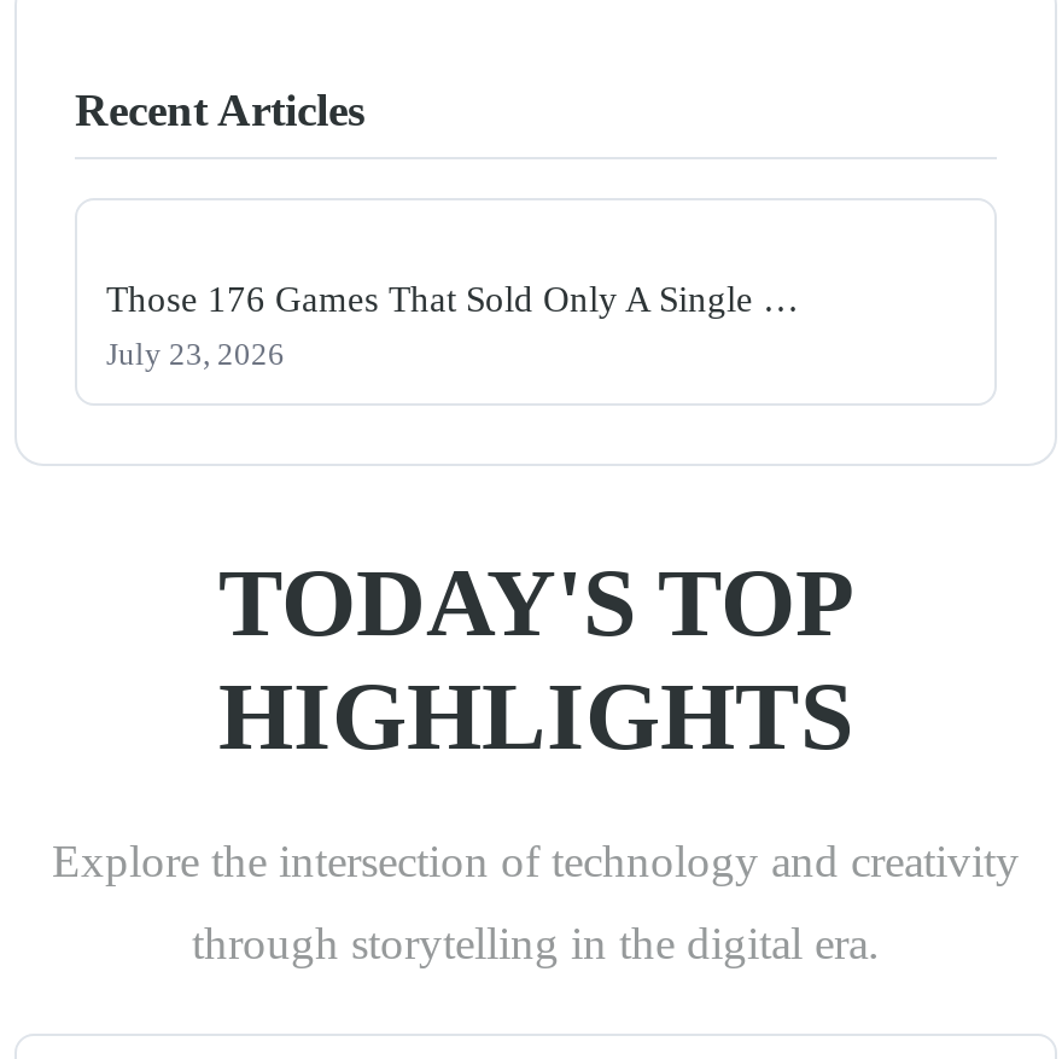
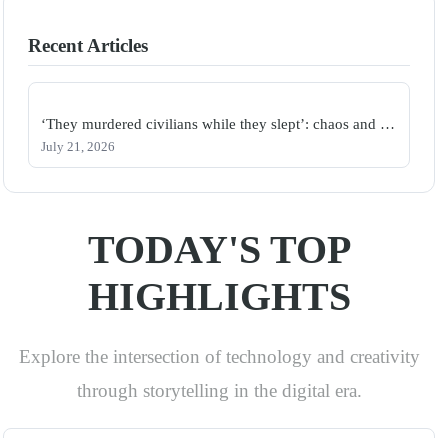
[106,277,799,319] Those 176 Games That Sold Only A Single … -> [41,115,395,132] ‘They murdered civilians while they slept’: chaos and …
[106,338,285,372] July 23, 2026 -> [41,140,115,154] July 21, 2026

